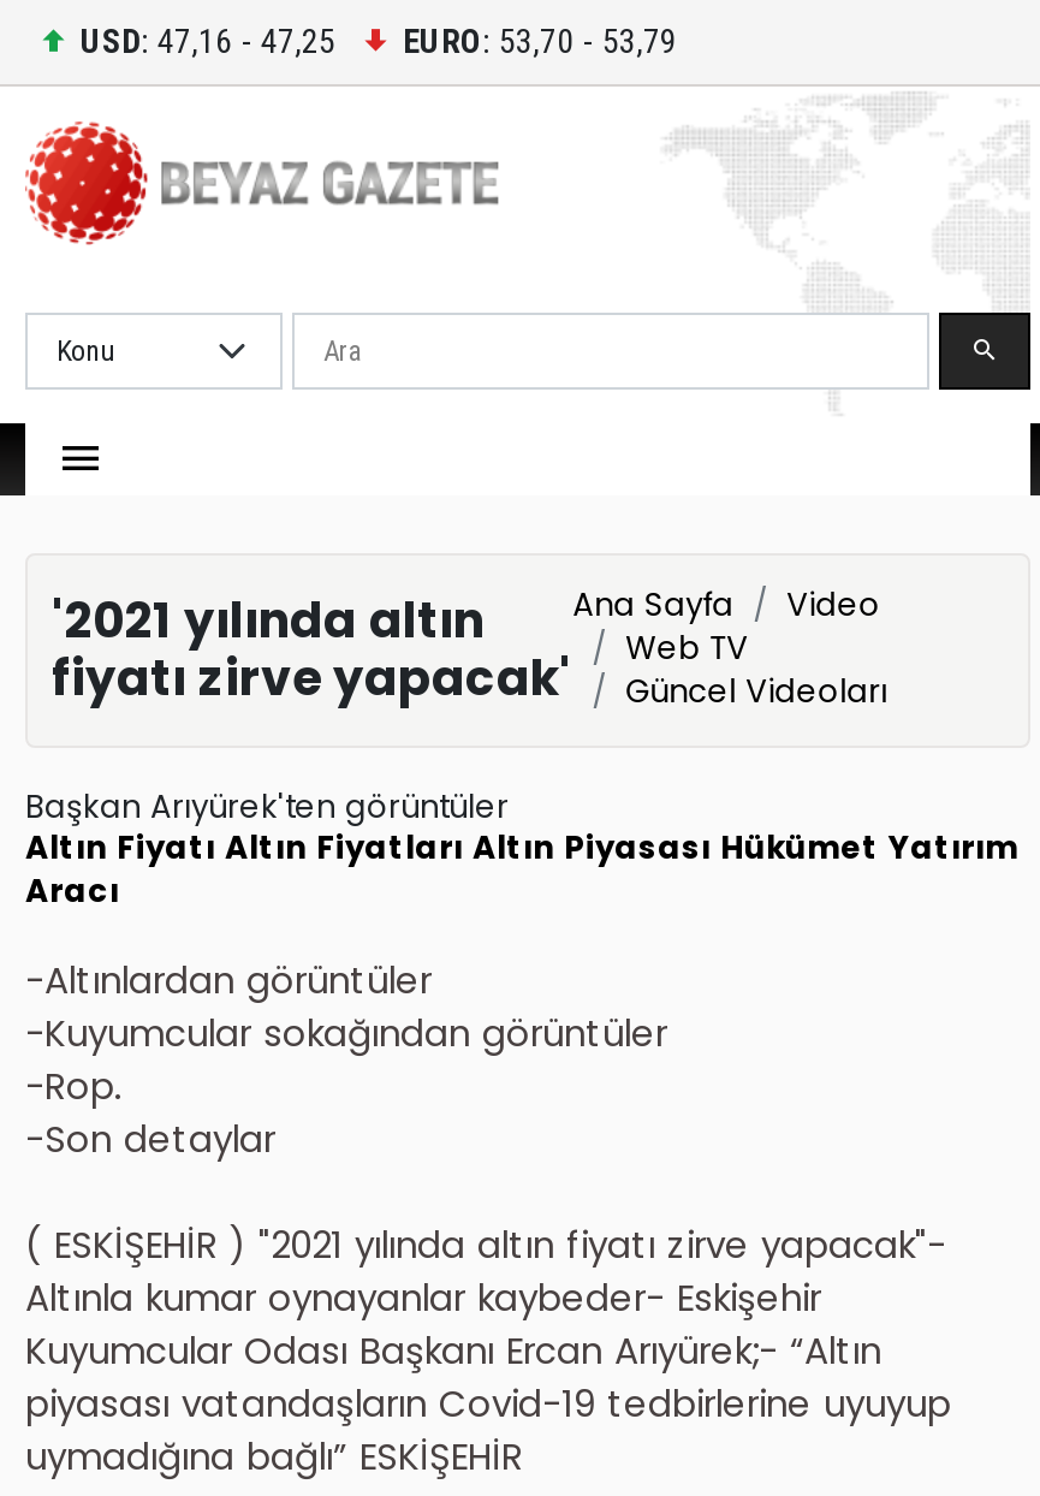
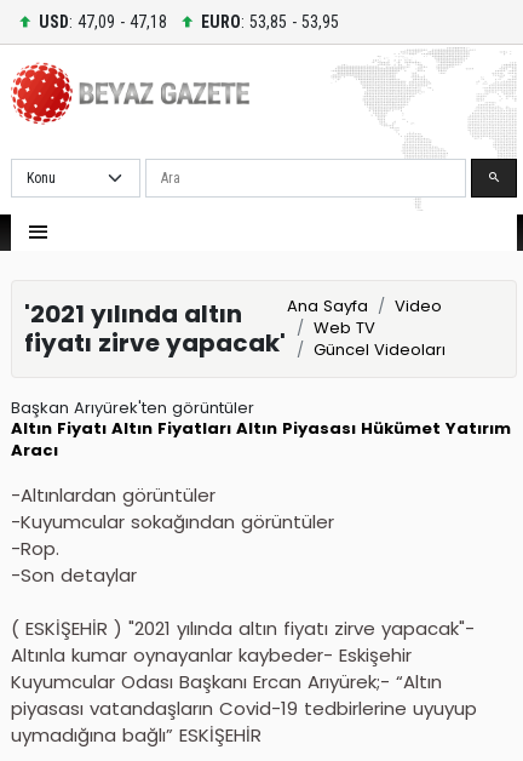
[81,20,335,59] USD: 47,16 - 47,25 -> [39,12,167,31] USD: 47,09 - 47,18
[403,20,677,59] EURO: 53,70 - 53,79 -> [201,12,339,31] EURO: 53,85 - 53,95

